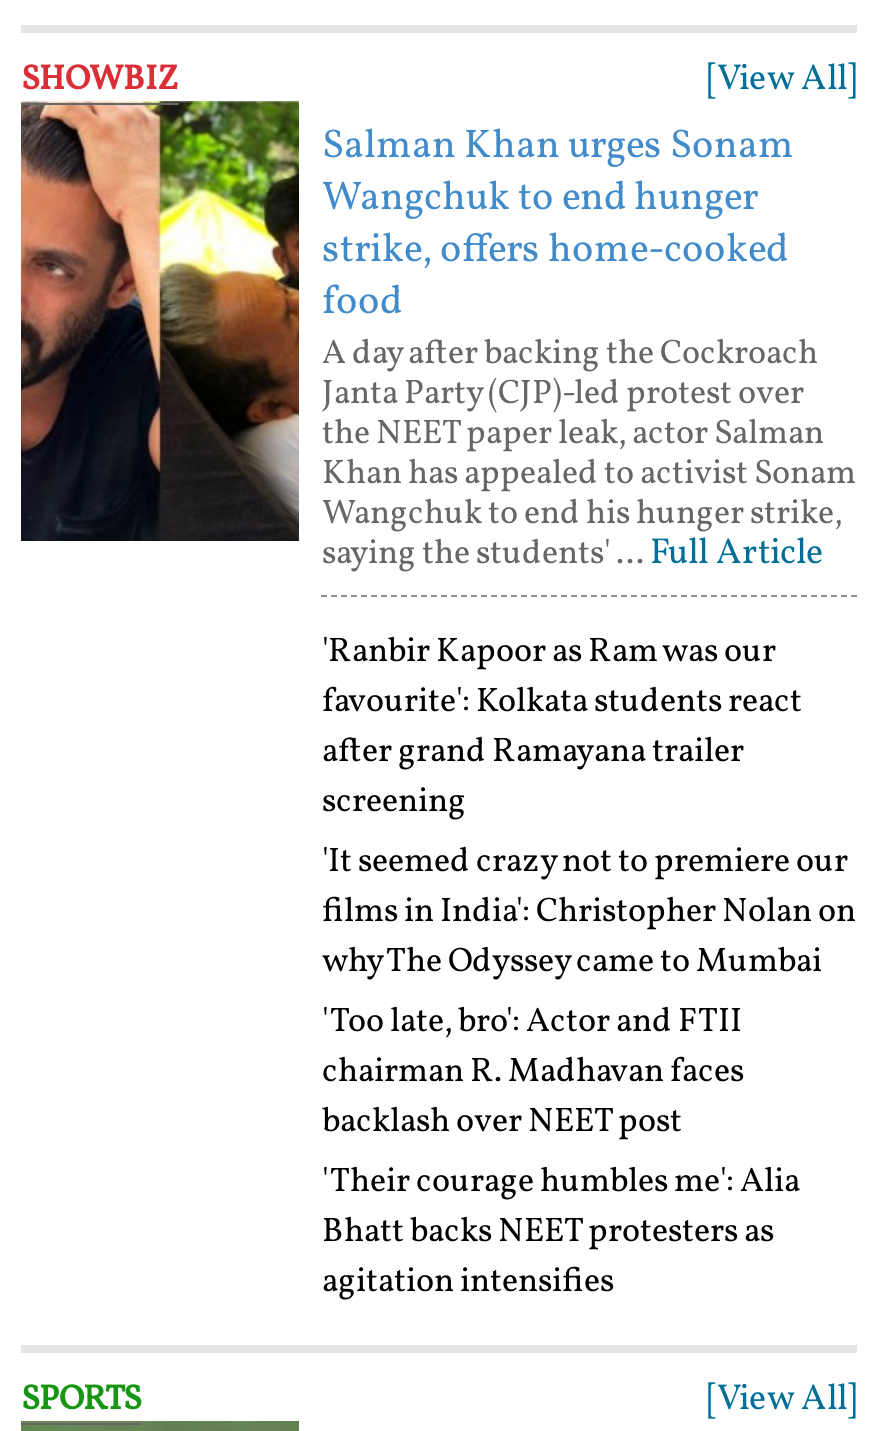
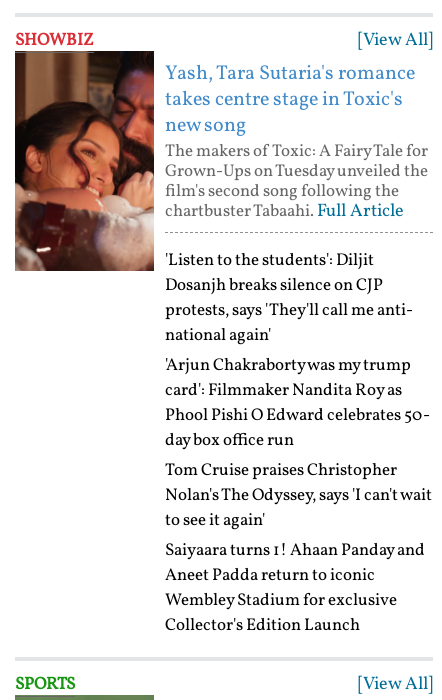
[19,99,856,579] [image] | Salman Khan urges Sonam | Wangchuk to end hunger | strike, offers home-cooked | food | A day after backing the Cockroach | Janta Party (CJP)-led protest over | the NEET paper leak, actor Salman | Khan has appealed to activist Sonam | Wangchuk to end his hunger strike, | saying the students' ... Full Article -> [14,50,428,272] [image] | Yash, Tara Sutaria's romance | takes centre stage in Toxic's | new song | The makers of Toxic: A Fairy Tale for | Grown-Ups on Tuesday unveiled the | film's second song following the | chartbuster Tabaahi. Full Article
[322,629,856,1305] 'Ranbir Kapoor as Ram was our | favourite': Kolkata students react | after grand Ramayana trailer | screening | 'It seemed crazy not to premiere our | films in India': Christopher Nolan on | why The Odyssey came to Mumbai | 'Too late, bro': Actor and FTII | chairman R. Madhavan faces | backlash over NEET post | 'Their courage humbles me': Alia | Bhatt backs NEET protesters as | agitation intensifies -> [165,249,432,637] 'Listen to the students': Diljit | Dosanjh breaks silence on CJP | protests, says 'They'll call me anti- | national again' | 'Arjun Chakraborty was my trump | card': Filmmaker Nandita Roy as | Phool Pishi O Edward celebrates 50- | day box office run | Tom Cruise praises Christopher | Nolan's The Odyssey, says 'I can't wait | to see it again' | Saiyaara turns 1! Ahaan Panday and | Aneet Padda return to iconic | Wembley Stadium for exclusive | Collector's Edition Launch

